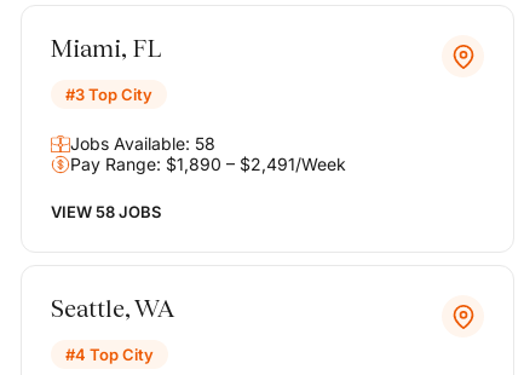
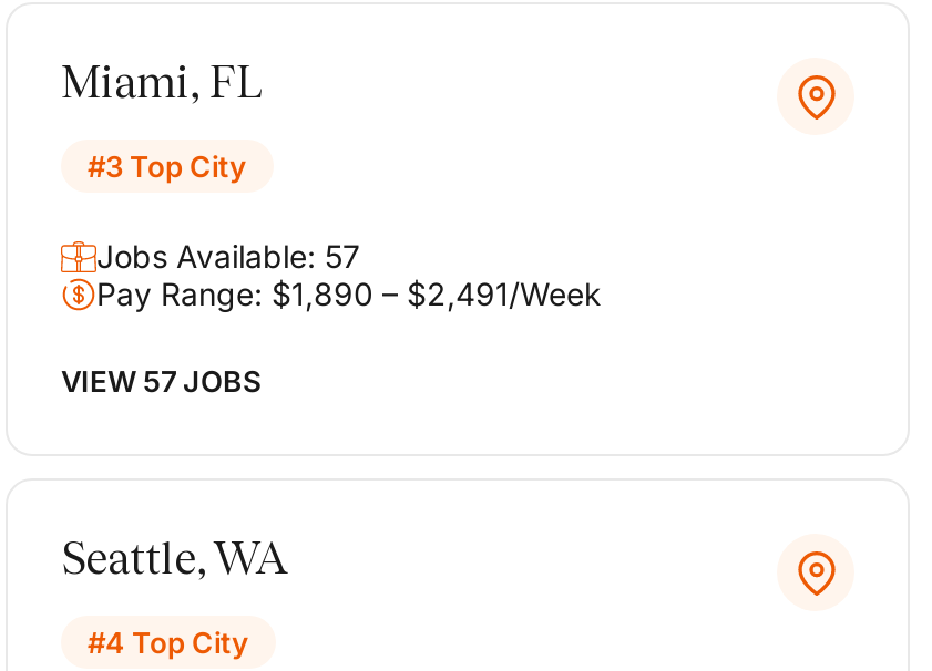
[70,133,215,154] Jobs Available: 58 -> [96,237,360,275] Jobs Available: 57
[51,202,161,221] VIEW 58 JOBS -> [61,363,260,399] VIEW 57 JOBS

